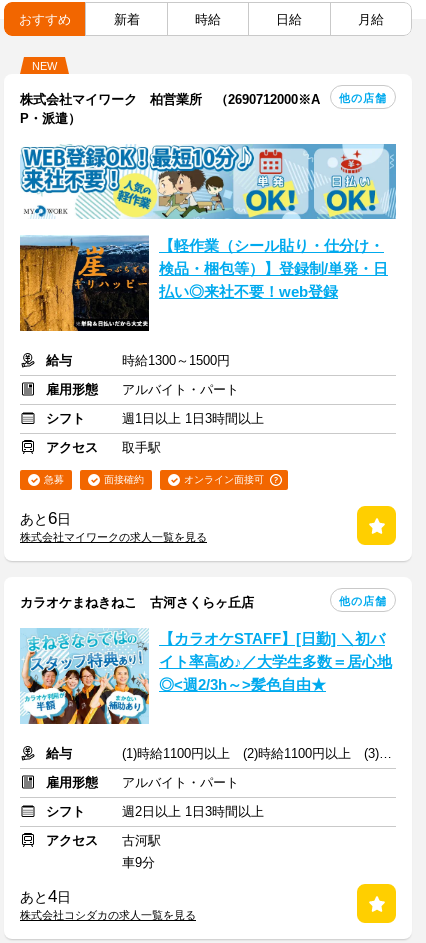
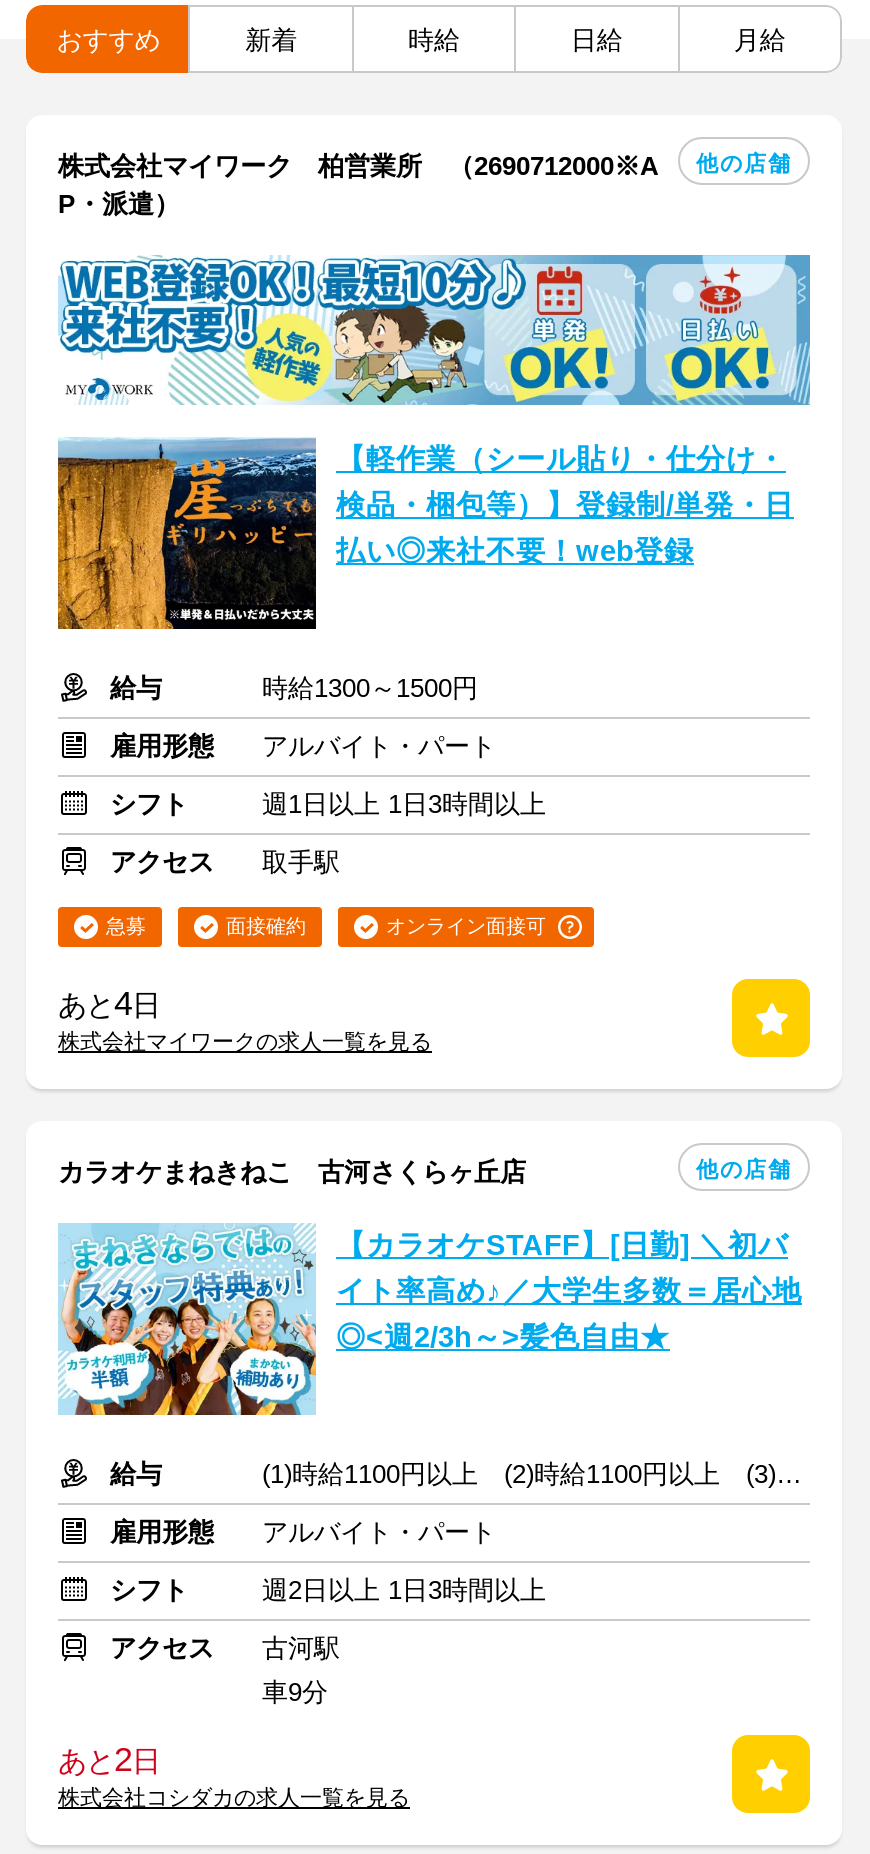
[32,60,57,72] NEW -> none
[20,509,71,528] あと6日 -> [58,986,160,1024] あと4日
[20,887,71,906] あと4日 -> [58,1742,160,1780] あと2日

